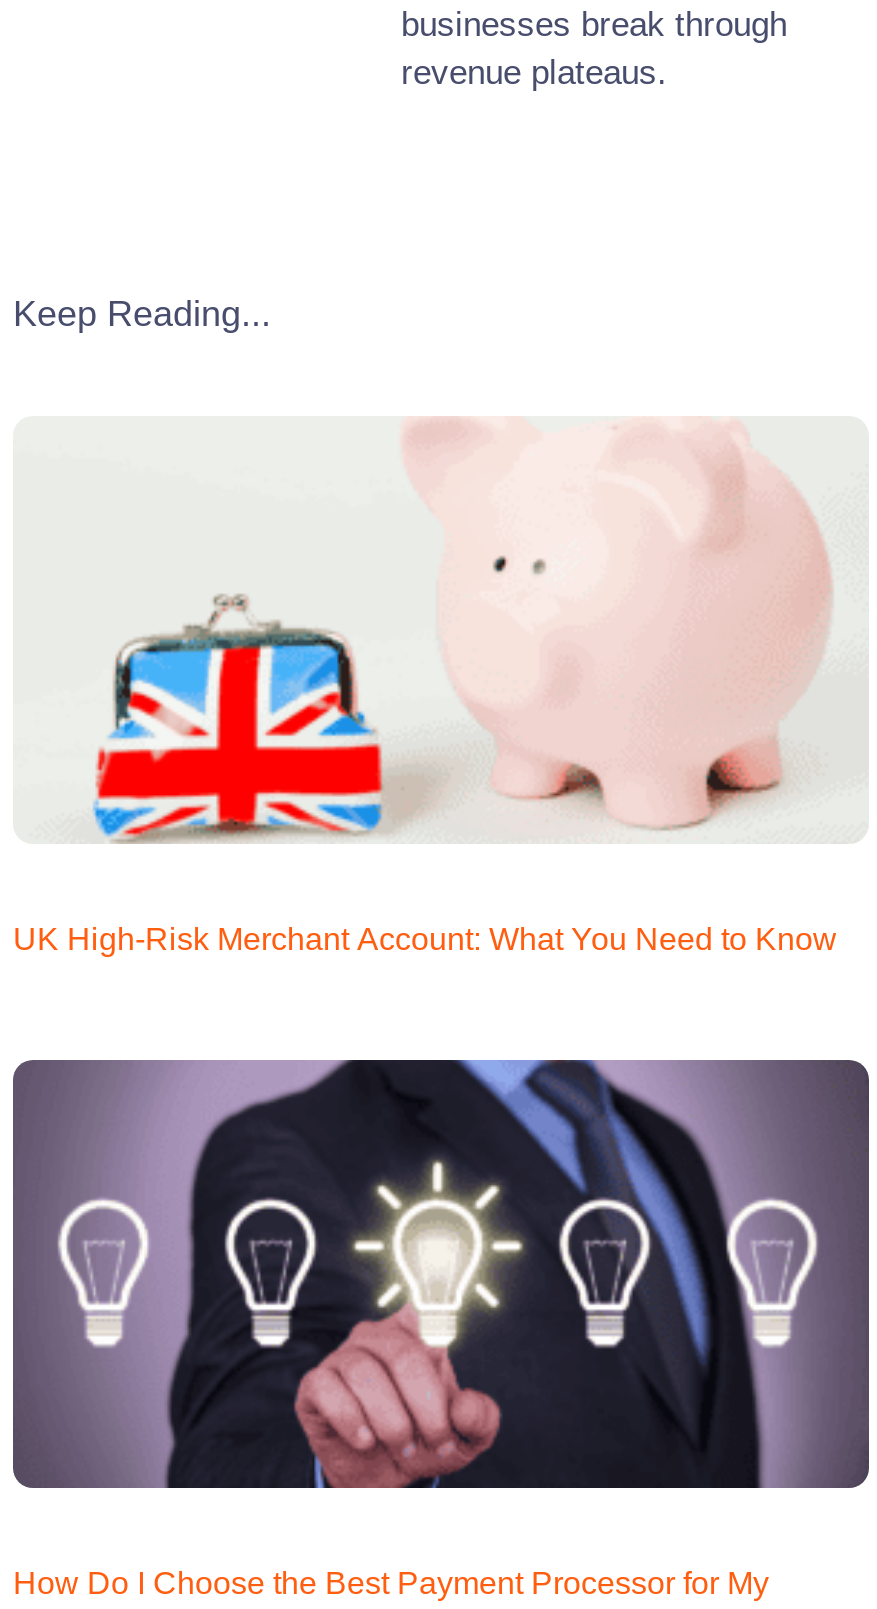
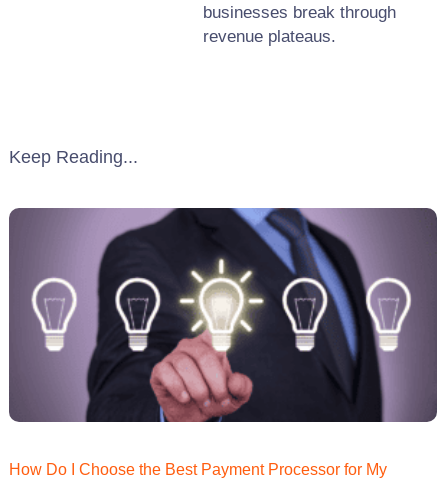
[13,416,867,957] [image] | UK High-Risk Merchant Account: What You Need to Know -> none

